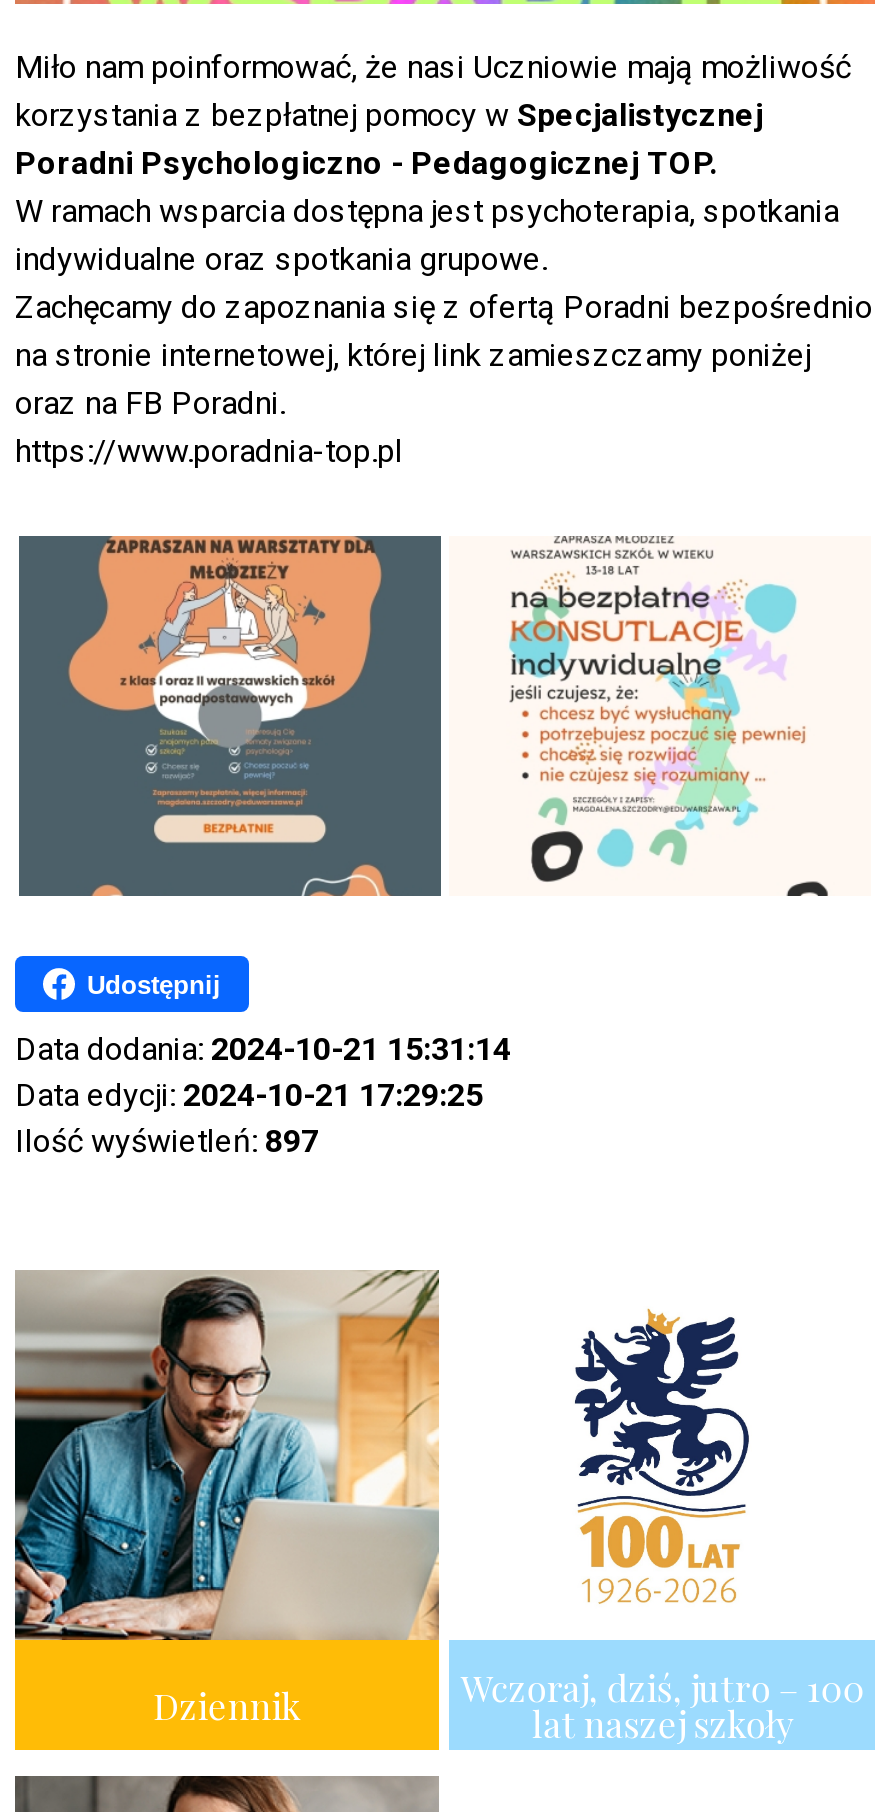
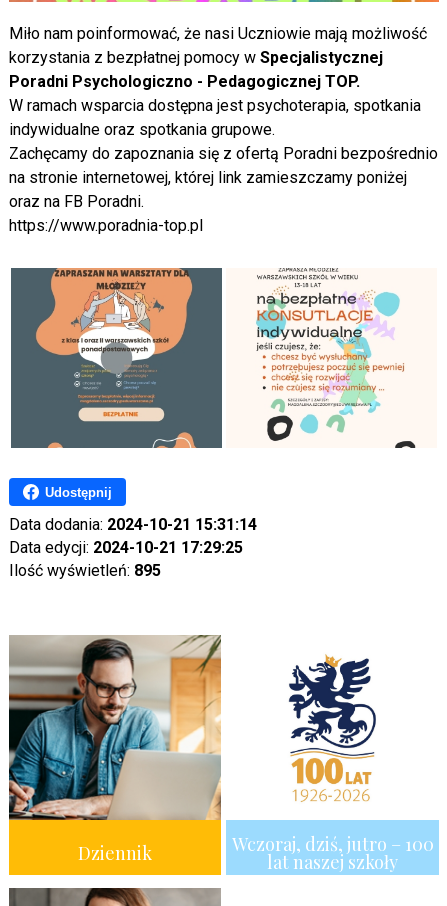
[15,1123,319,1161] Ilość wyświetleń: 897 -> [9,561,161,580] Ilość wyświetleń: 895

